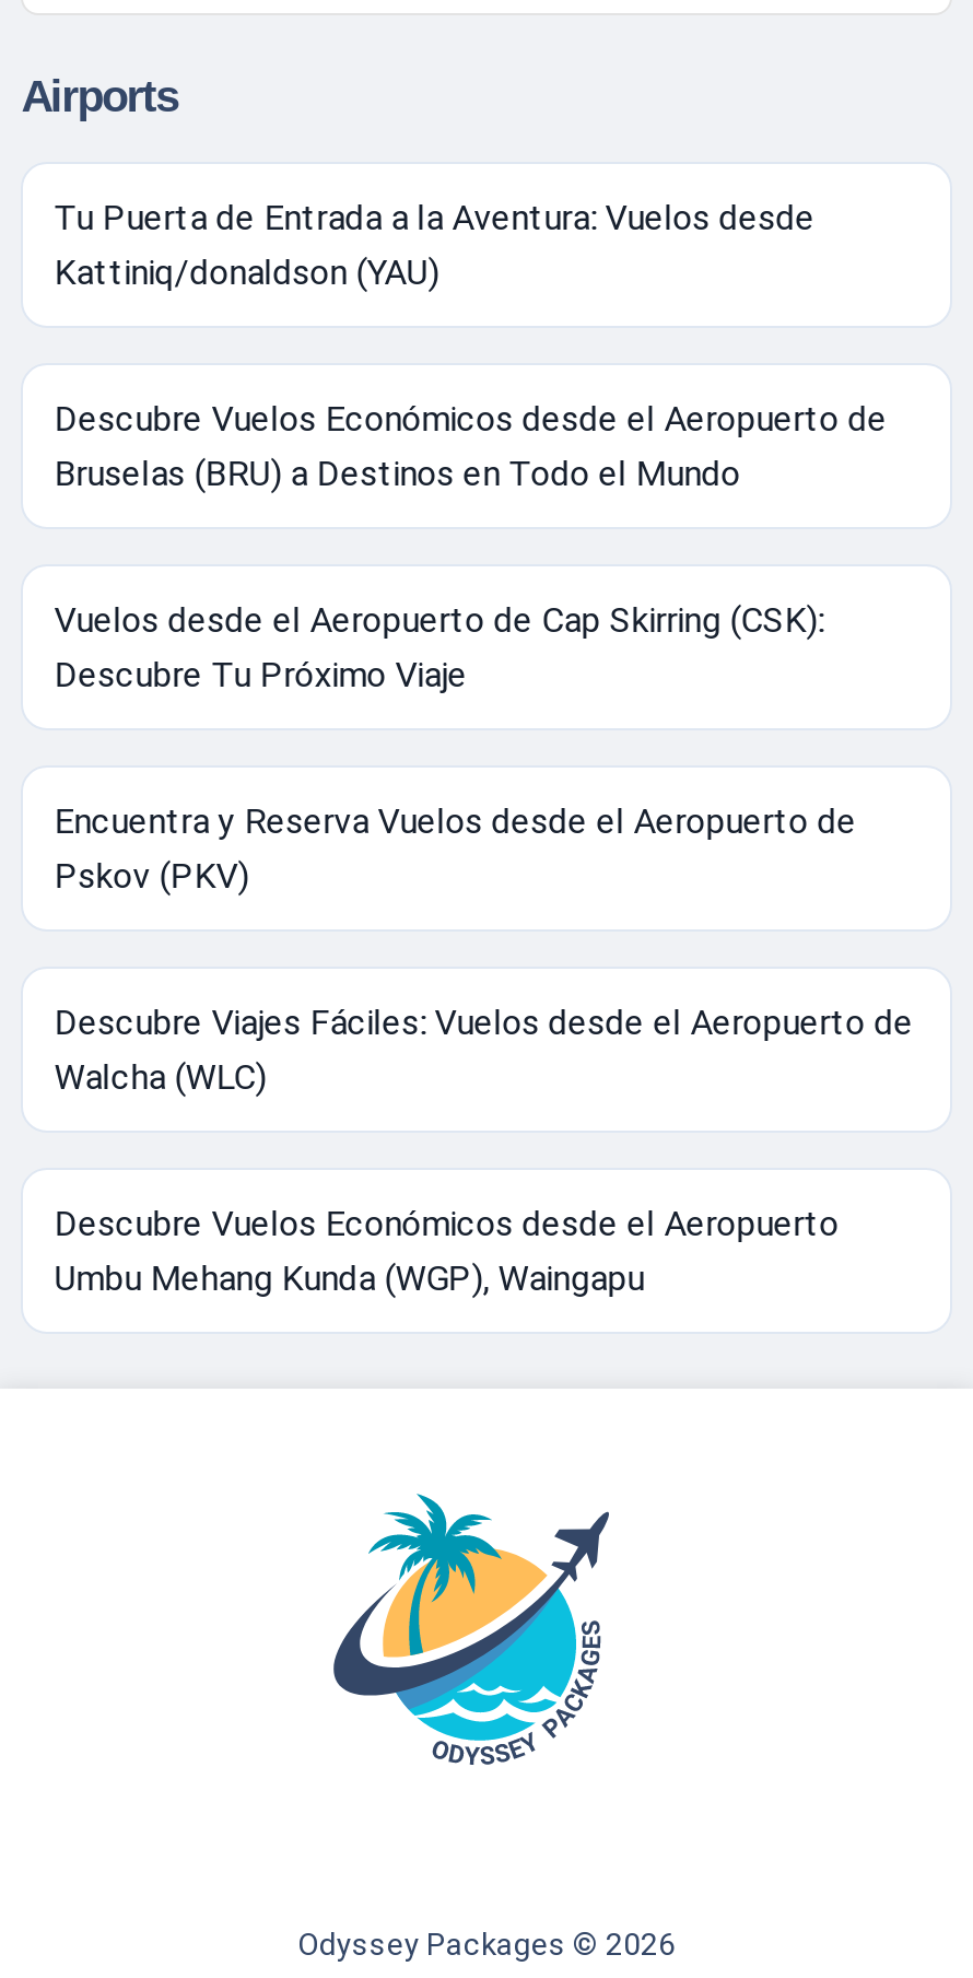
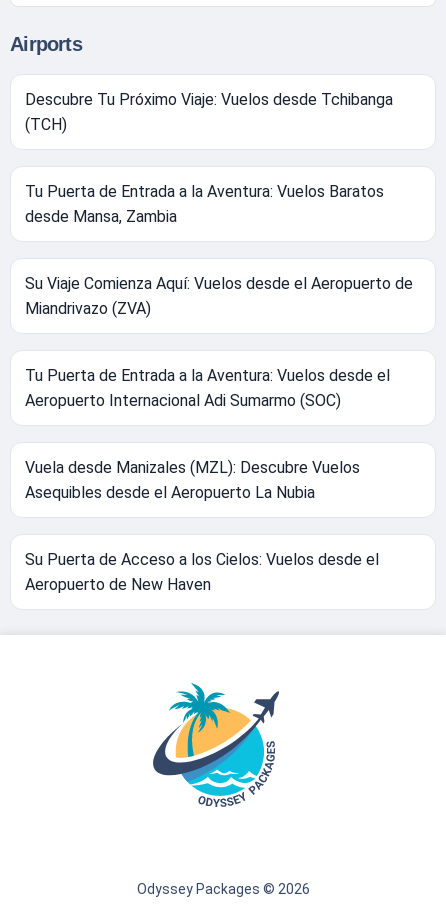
[54,197,815,294] Tu Puerta de Entrada a la Aventura: Vuelos desde | Kattiniq/donaldson (YAU) -> [25,90,393,134] Descubre Tu Próximo Viaje: Vuelos desde Tchibanga | (TCH)
[54,399,887,495] Descubre Vuelos Económicos desde el Aeropuerto de | Bruselas (BRU) a Destinos en Todo el Mundo -> [25,182,384,226] Tu Puerta de Entrada a la Aventura: Vuelos Baratos | desde Mansa, Zambia
[54,600,824,696] Vuelos desde el Aeropuerto de Cap Skirring (CSK): | Descubre Tu Próximo Viaje -> [25,274,413,318] Su Viaje Comienza Aquí: Vuelos desde el Aeropuerto de | Miandrivazo (ZVA)
[54,801,856,897] Encuentra y Reserva Vuelos desde el Aeropuerto de | Pskov (PKV) -> [25,366,390,410] Tu Puerta de Entrada a la Aventura: Vuelos desde el | Aeropuerto Internacional Adi Sumarmo (SOC)
[54,1002,913,1098] Descubre Viajes Fáciles: Vuelos desde el Aeropuerto de | Walcha (WLC) -> [25,458,360,502] Vuela desde Manizales (MZL): Descubre Vuelos | Asequibles desde el Aeropuerto La Nubia
[54,1203,839,1300] Descubre Vuelos Económicos desde el Aeropuerto | Umbu Mehang Kunda (WGP), Waingapu -> [25,550,379,594] Su Puerta de Acceso a los Cielos: Vuelos desde el | Aeropuerto de New Haven

